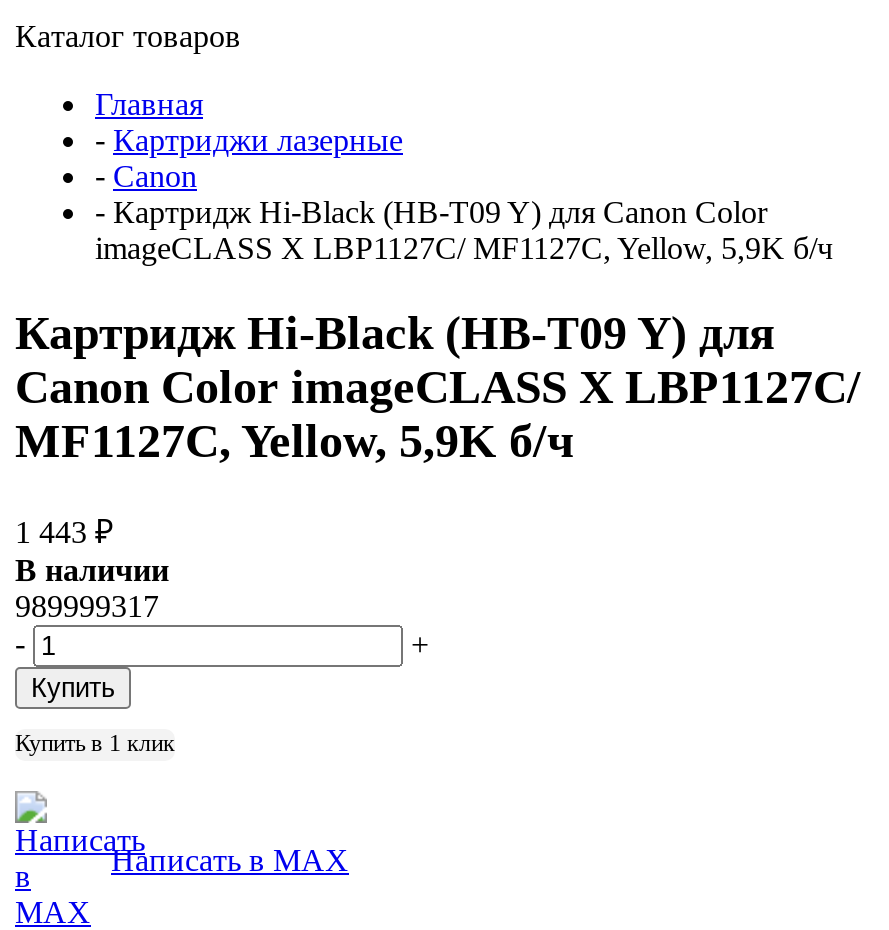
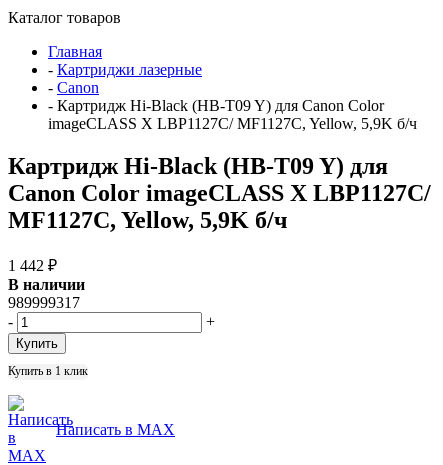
[15,514,113,548] 1 443 ₽ -> [8,257,57,274] 1 442 ₽

